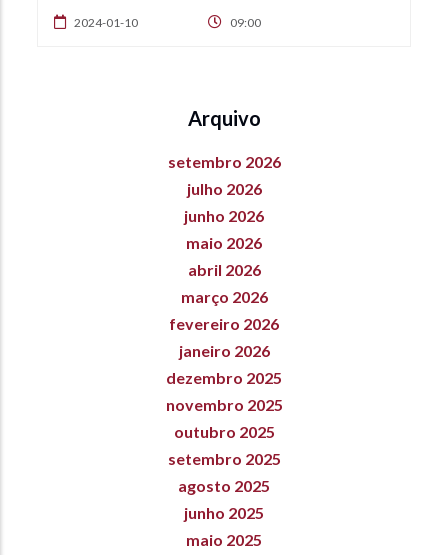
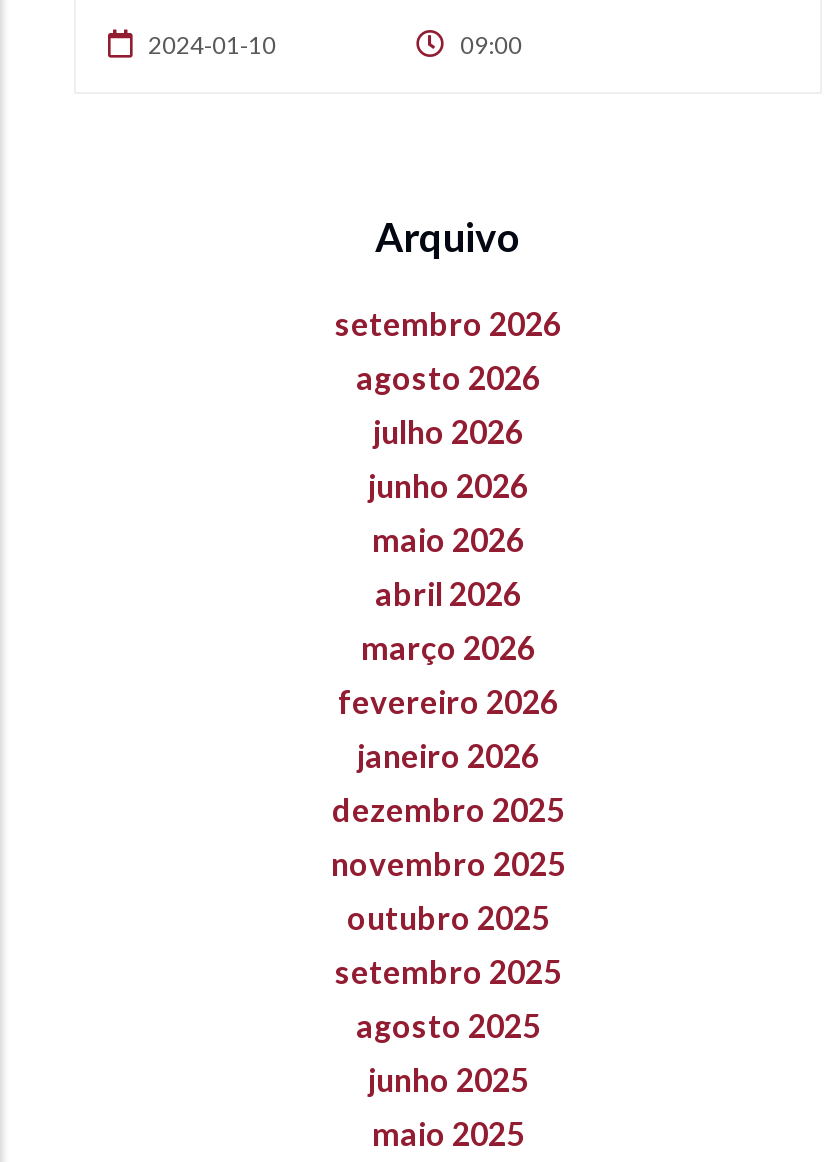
none -> [356,359,540,397] agosto 2026

